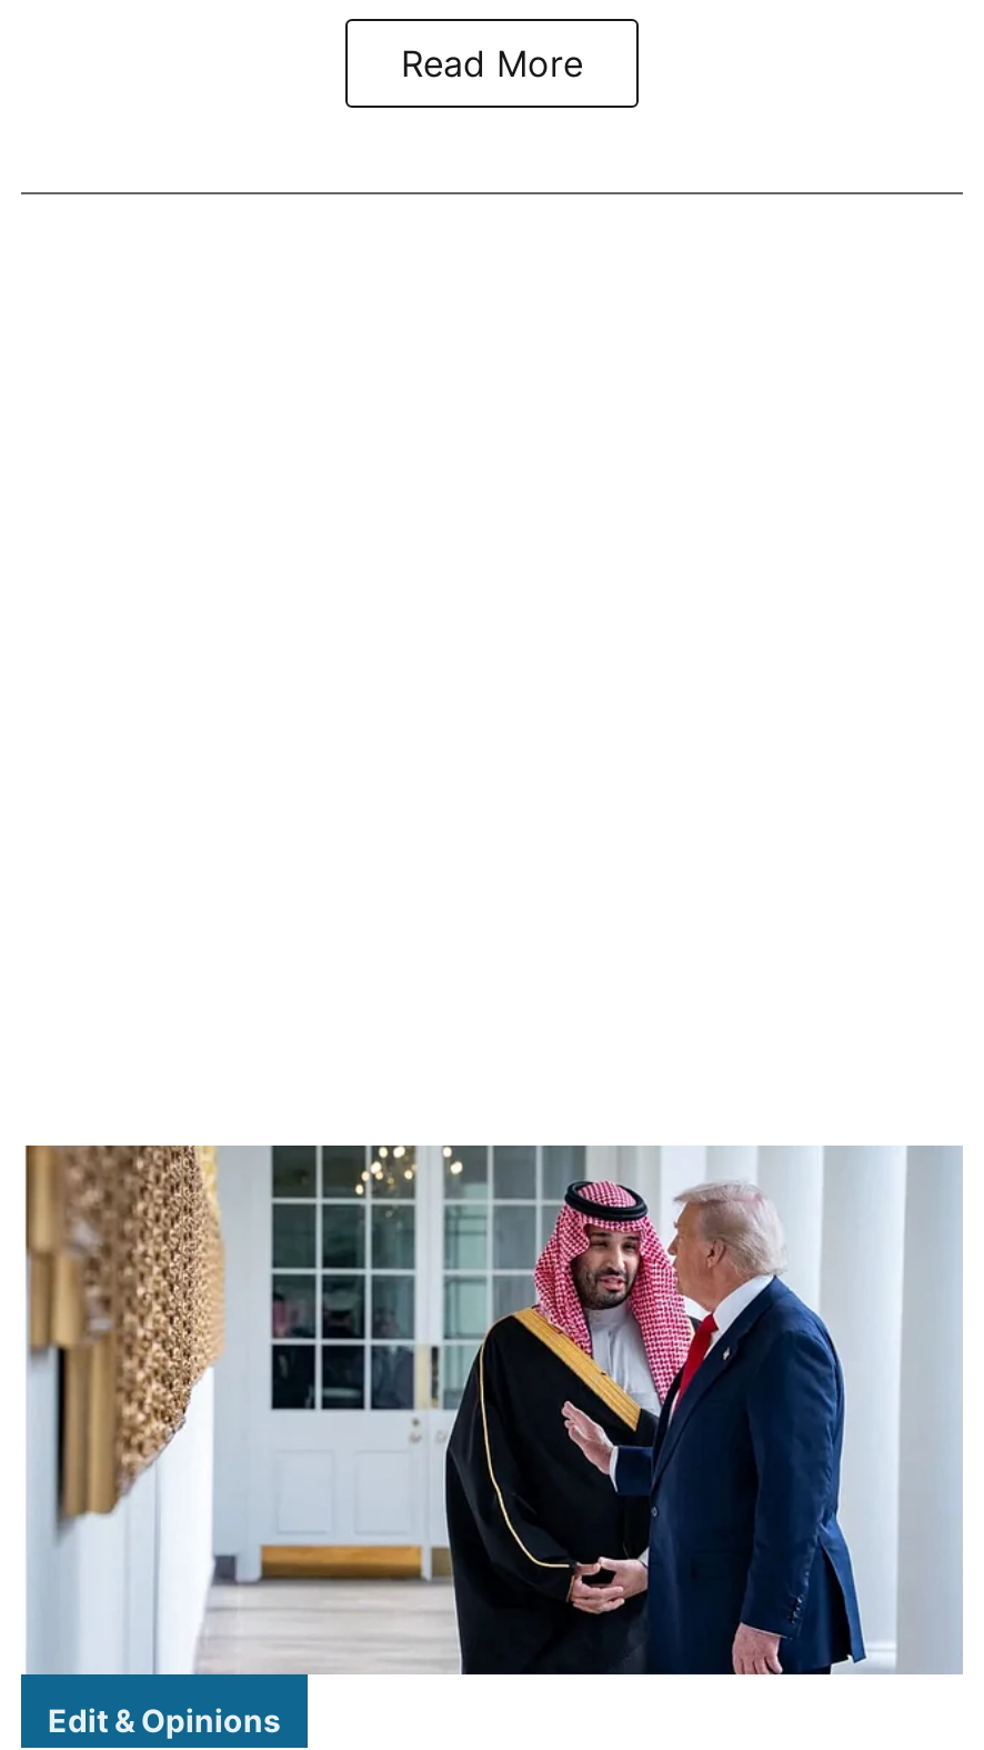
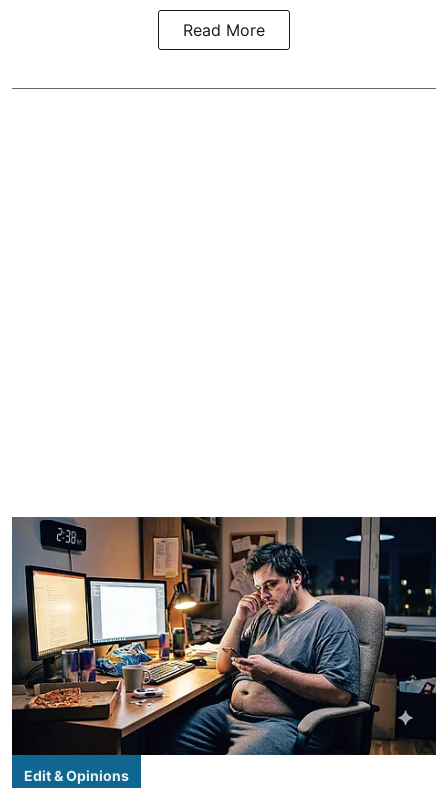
[21,1143,963,1677] [image] -> [11,516,437,756] [image]

